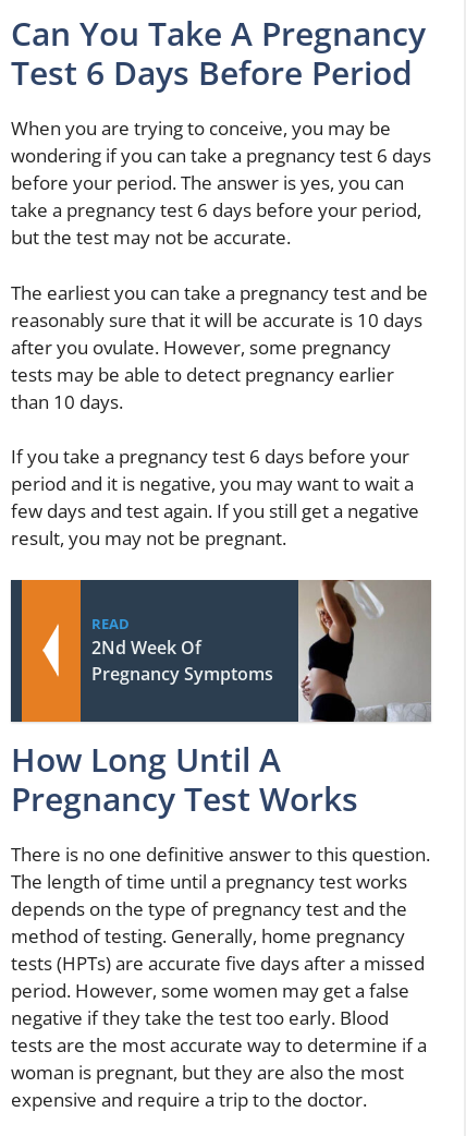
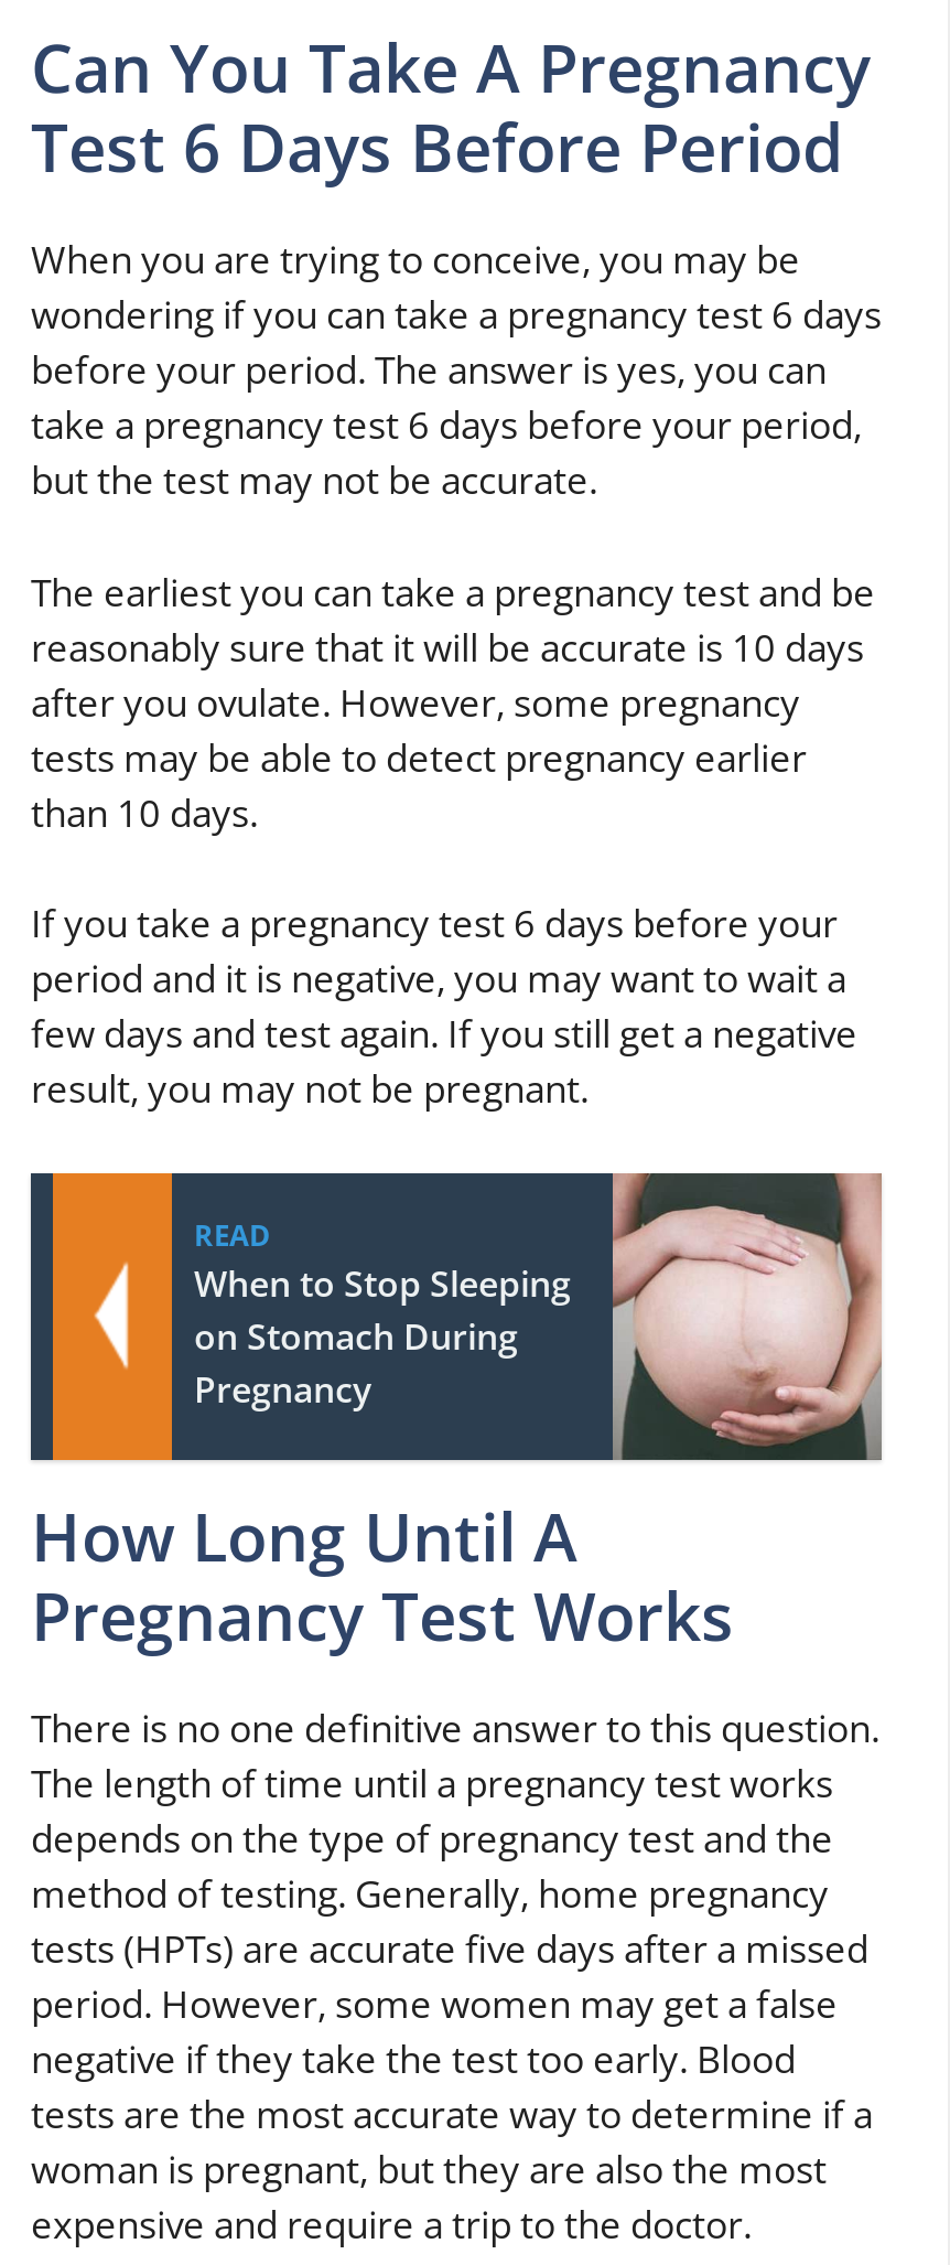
[91,579,431,723] [image] | 2Nd Week Of | Pregnancy Symptoms -> [194,1171,882,1462] [image] | When to Stop Sleeping | on Stomach During | Pregnancy

